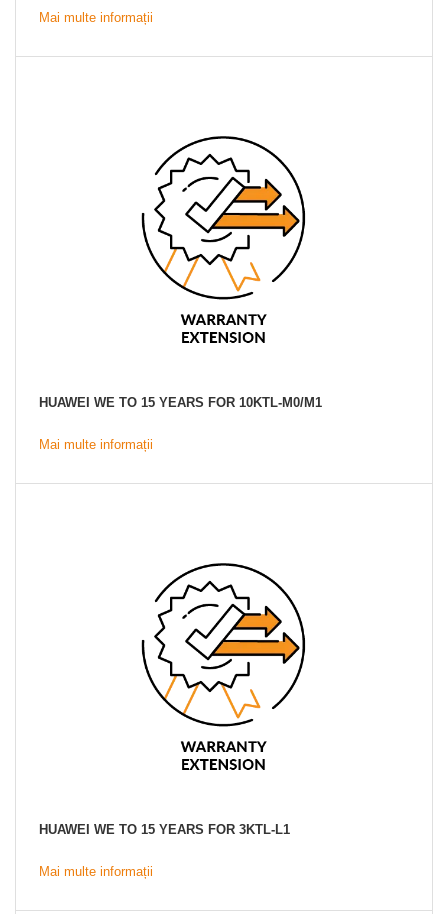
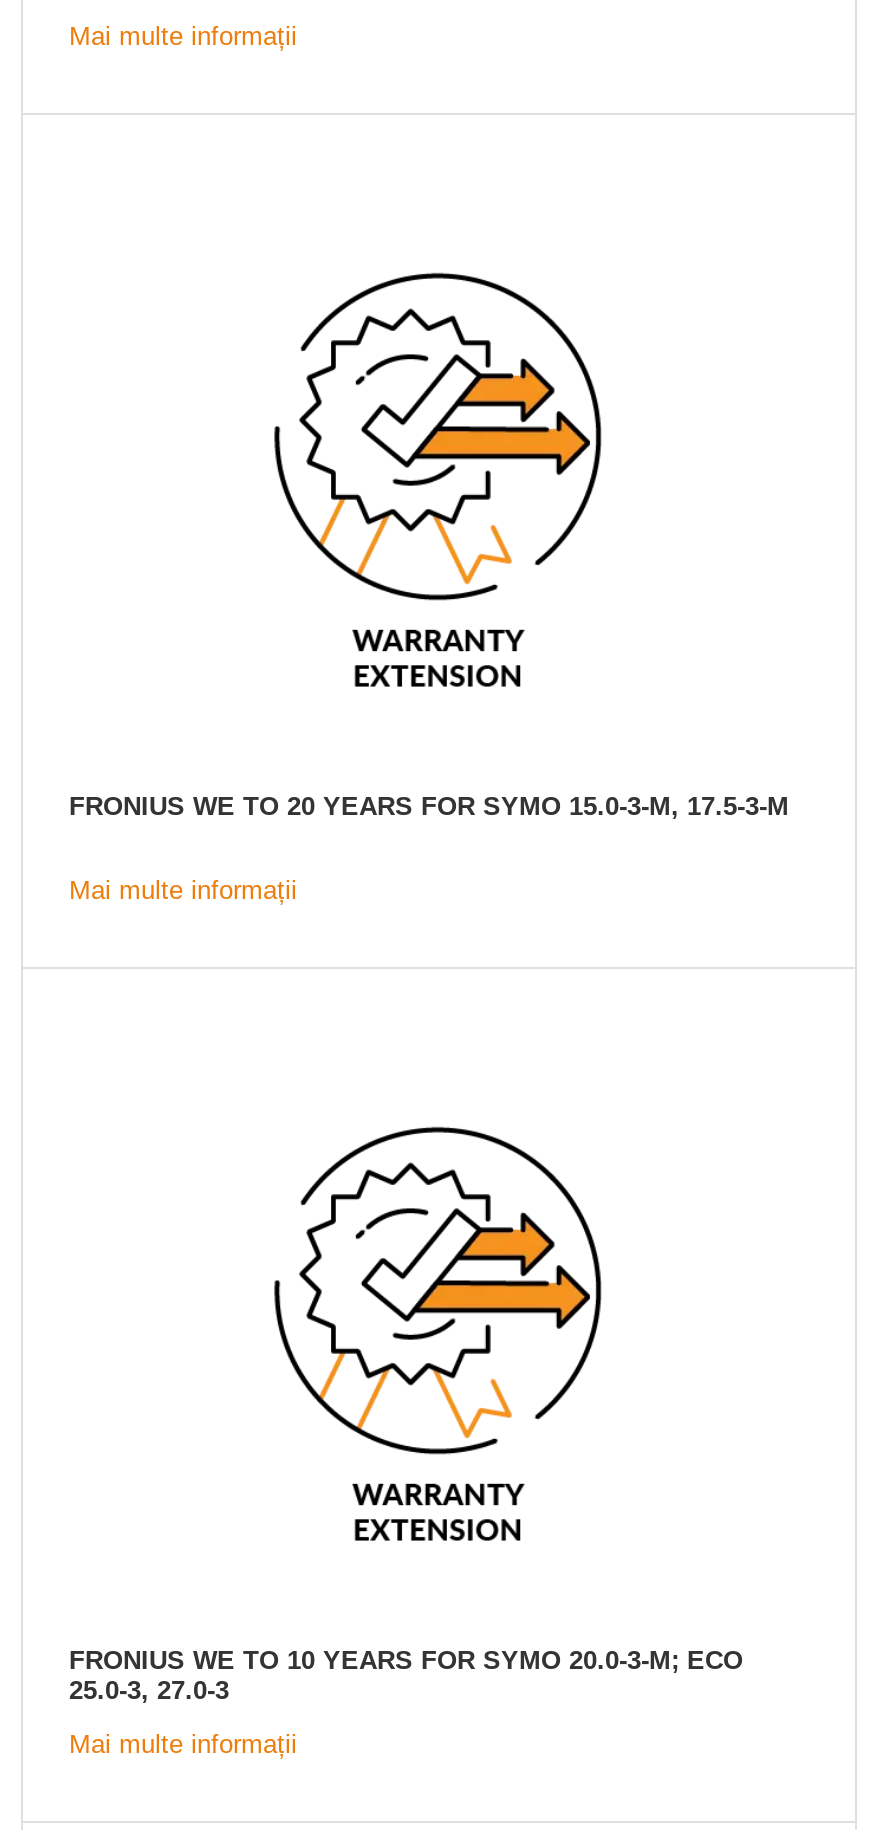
[39,395,322,410] HUAWEI WE TO 15 YEARS FOR 10KTL-M0/M1 -> [69,791,789,821] FRONIUS WE TO 20 YEARS FOR SYMO 15.0-3-M, 17.5-3-M
[39,822,290,837] HUAWEI WE TO 15 YEARS FOR 3KTL-L1 -> [69,1645,743,1705] FRONIUS WE TO 10 YEARS FOR SYMO 20.0-3-M; ECO | 25.0-3, 27.0-3

